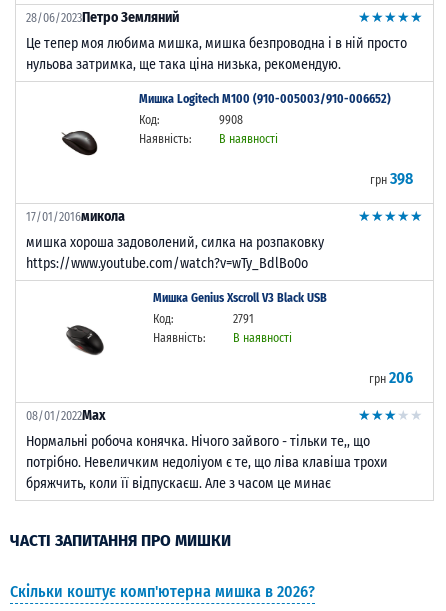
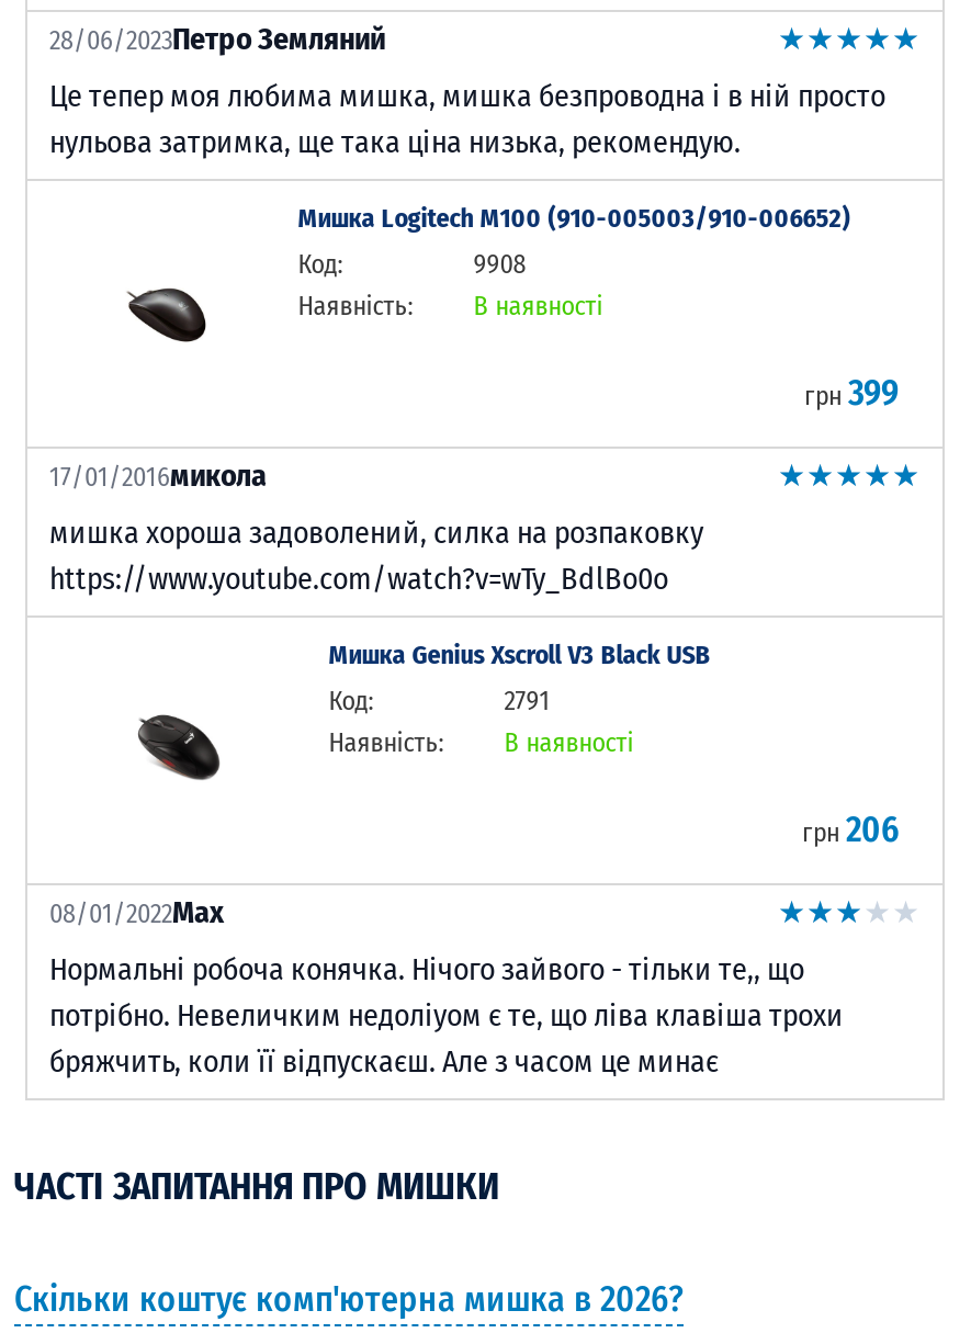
[370,169,413,188] грн 398 -> [804,372,899,414] грн 399

